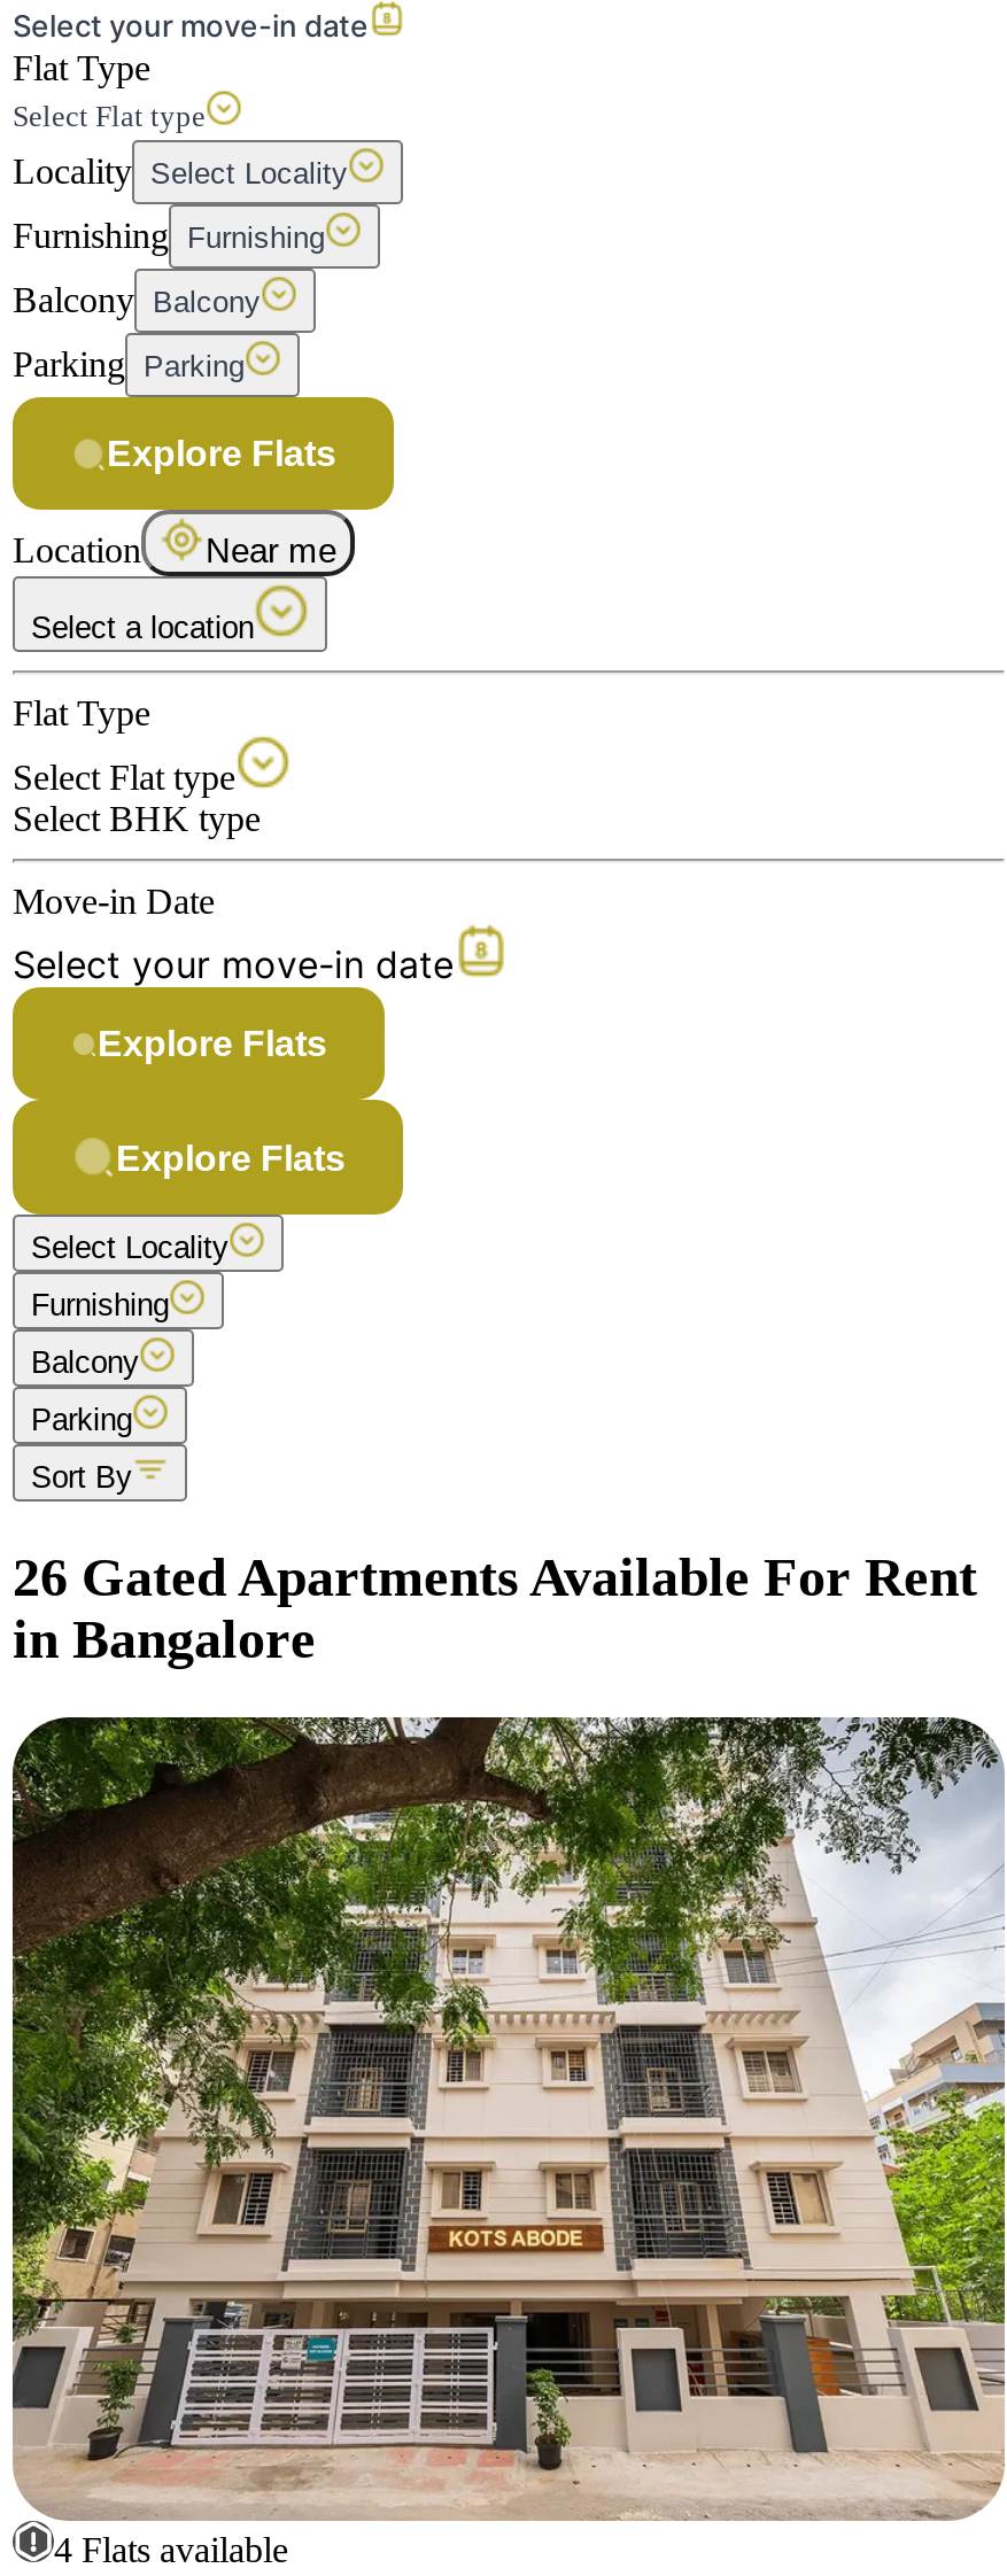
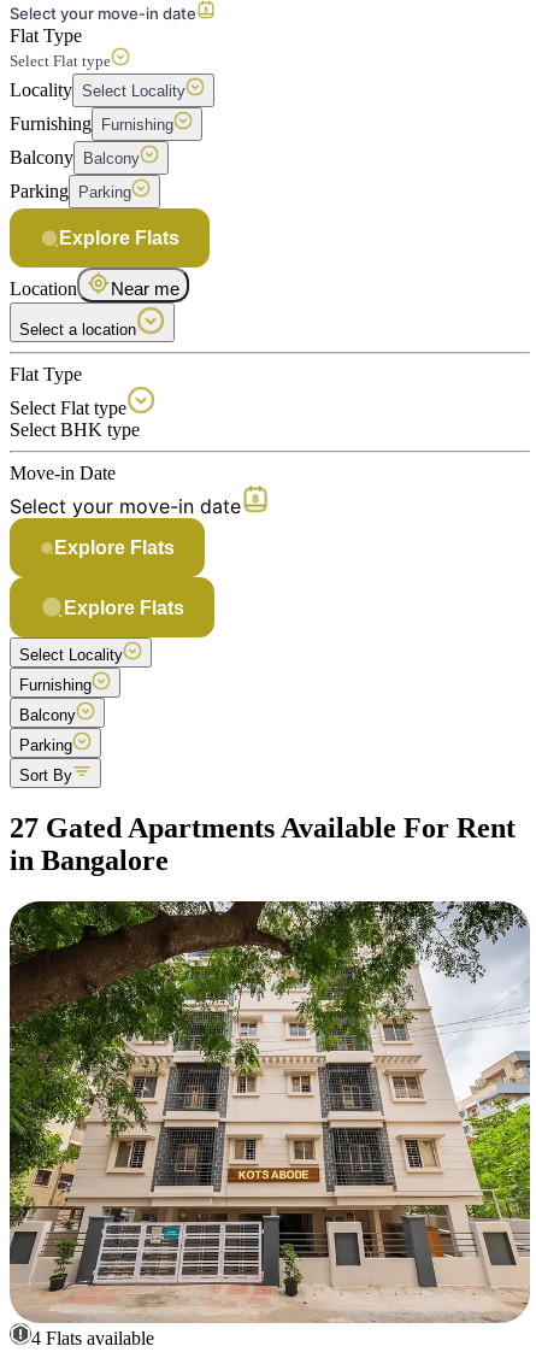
[13,1548,977,1608] 26 Gated Apartments Available For Rent -> [10,812,516,844] 27 Gated Apartments Available For Rent

